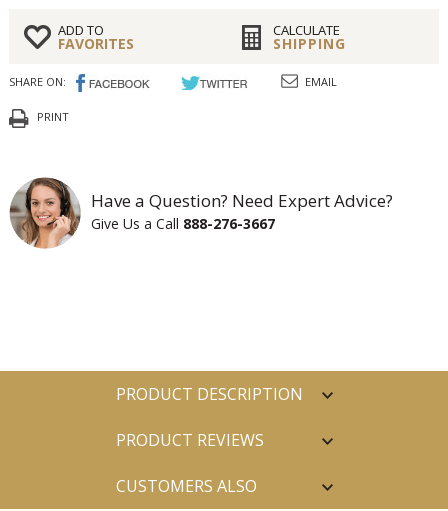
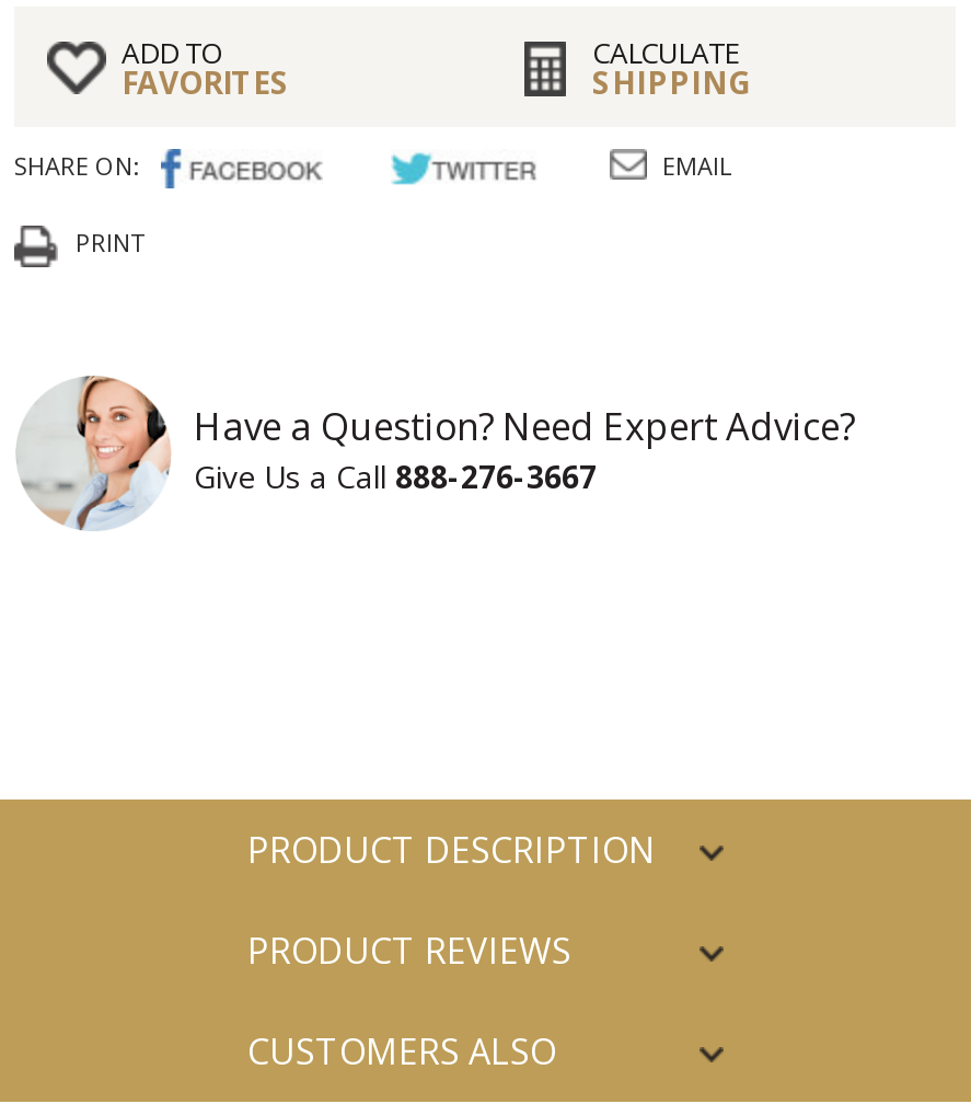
[9,177,81,249] [image] -> [16,375,170,530] [image]

